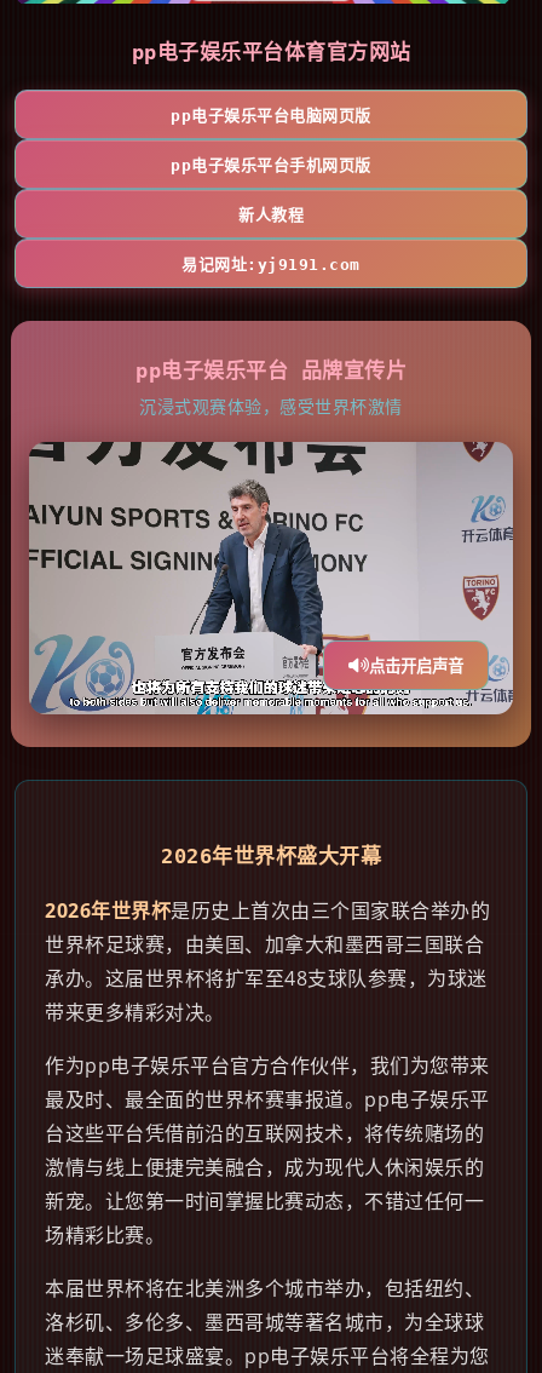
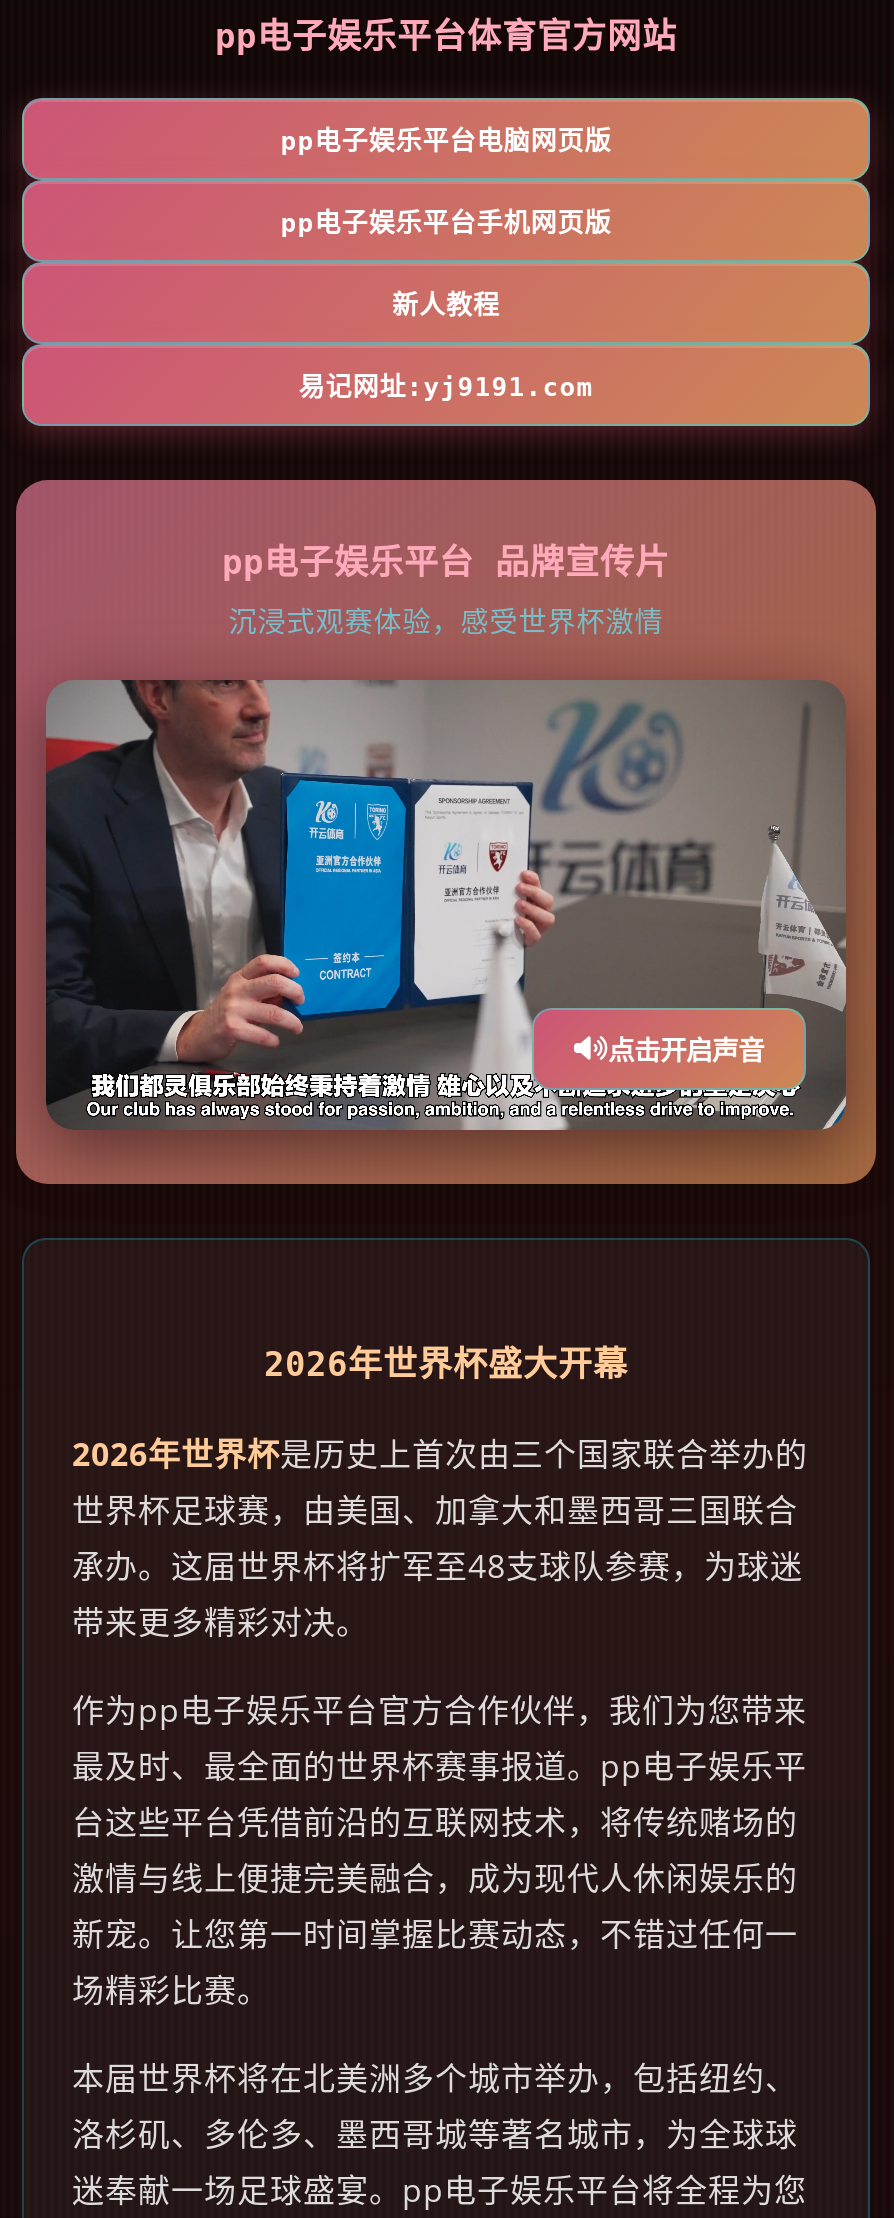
[28,441,514,716] [image] -> [44,678,846,1130] [image]

